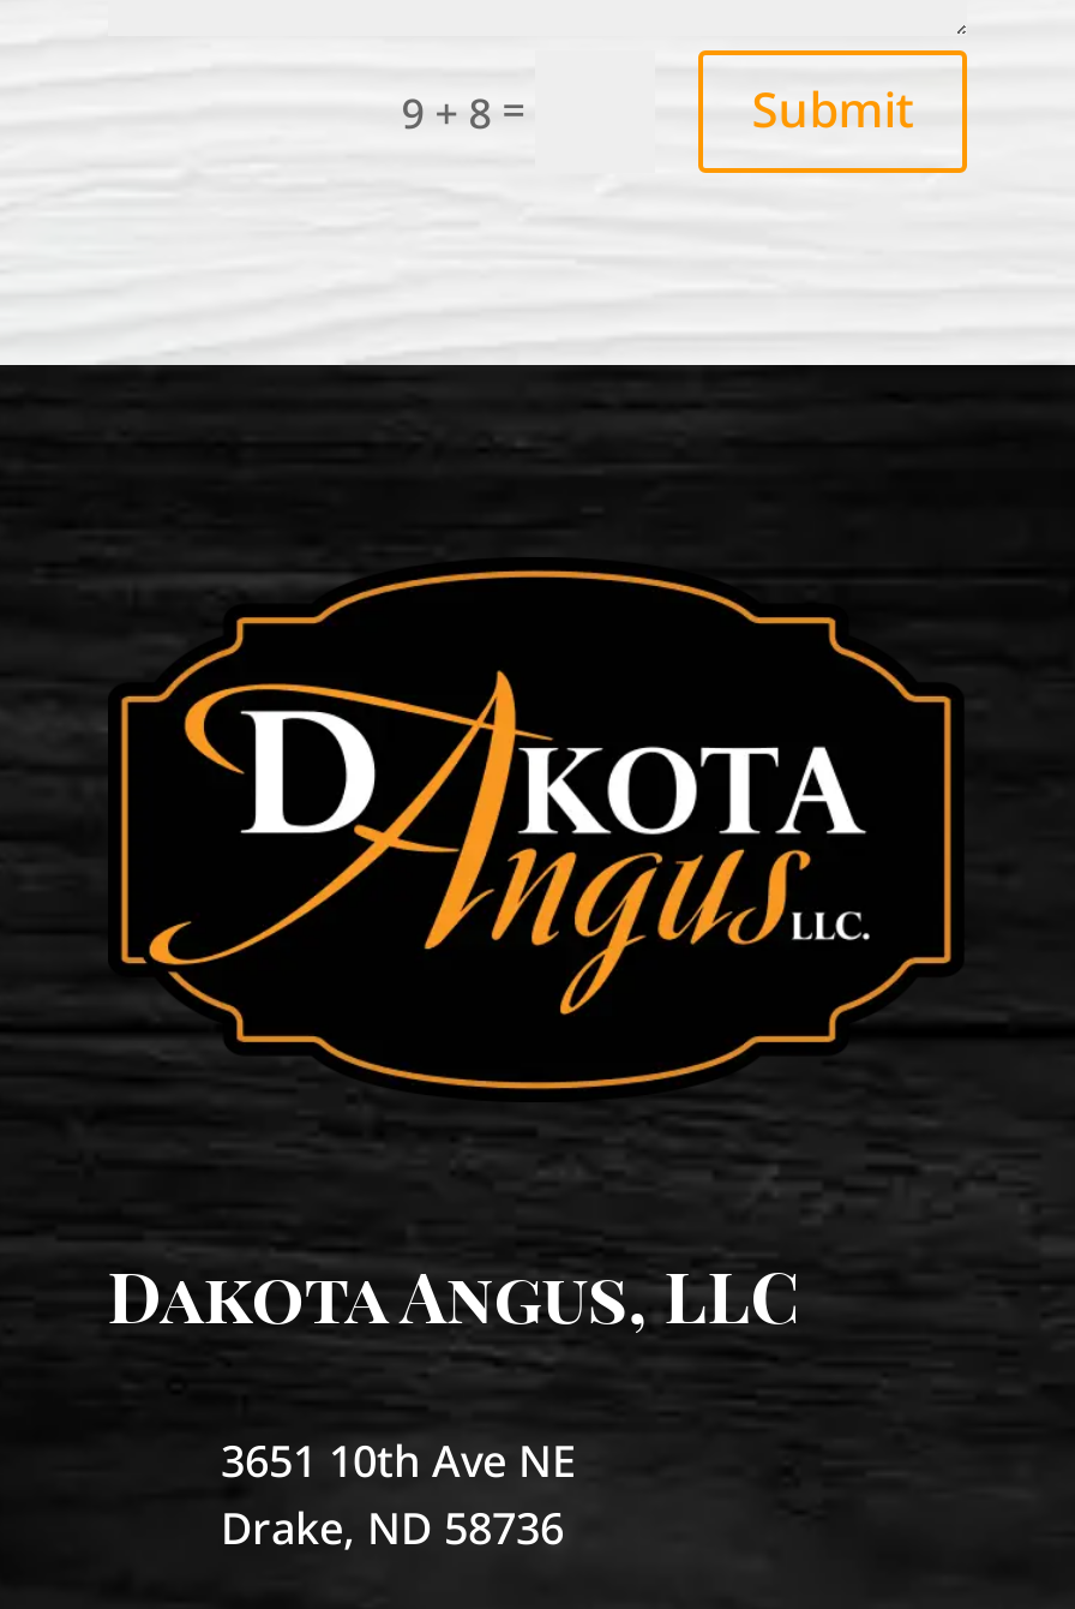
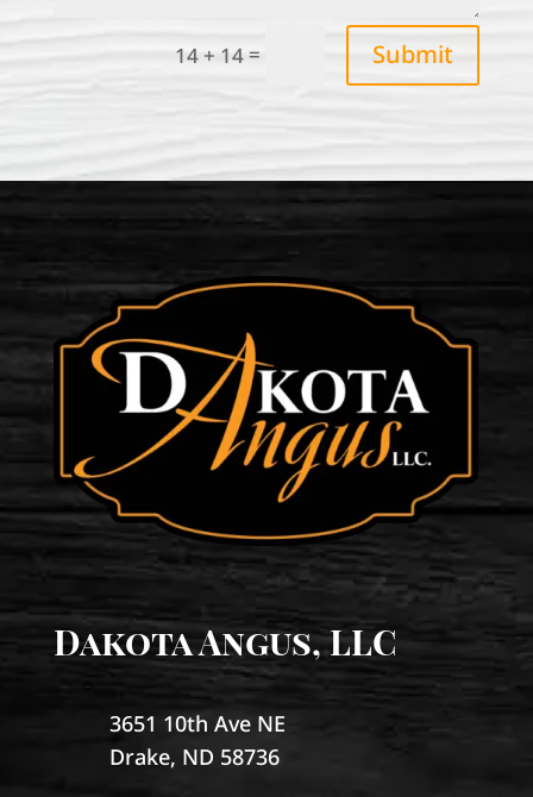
[401,81,536,140] 9 + 8 = -> [175,40,266,69] 14 + 14 =

